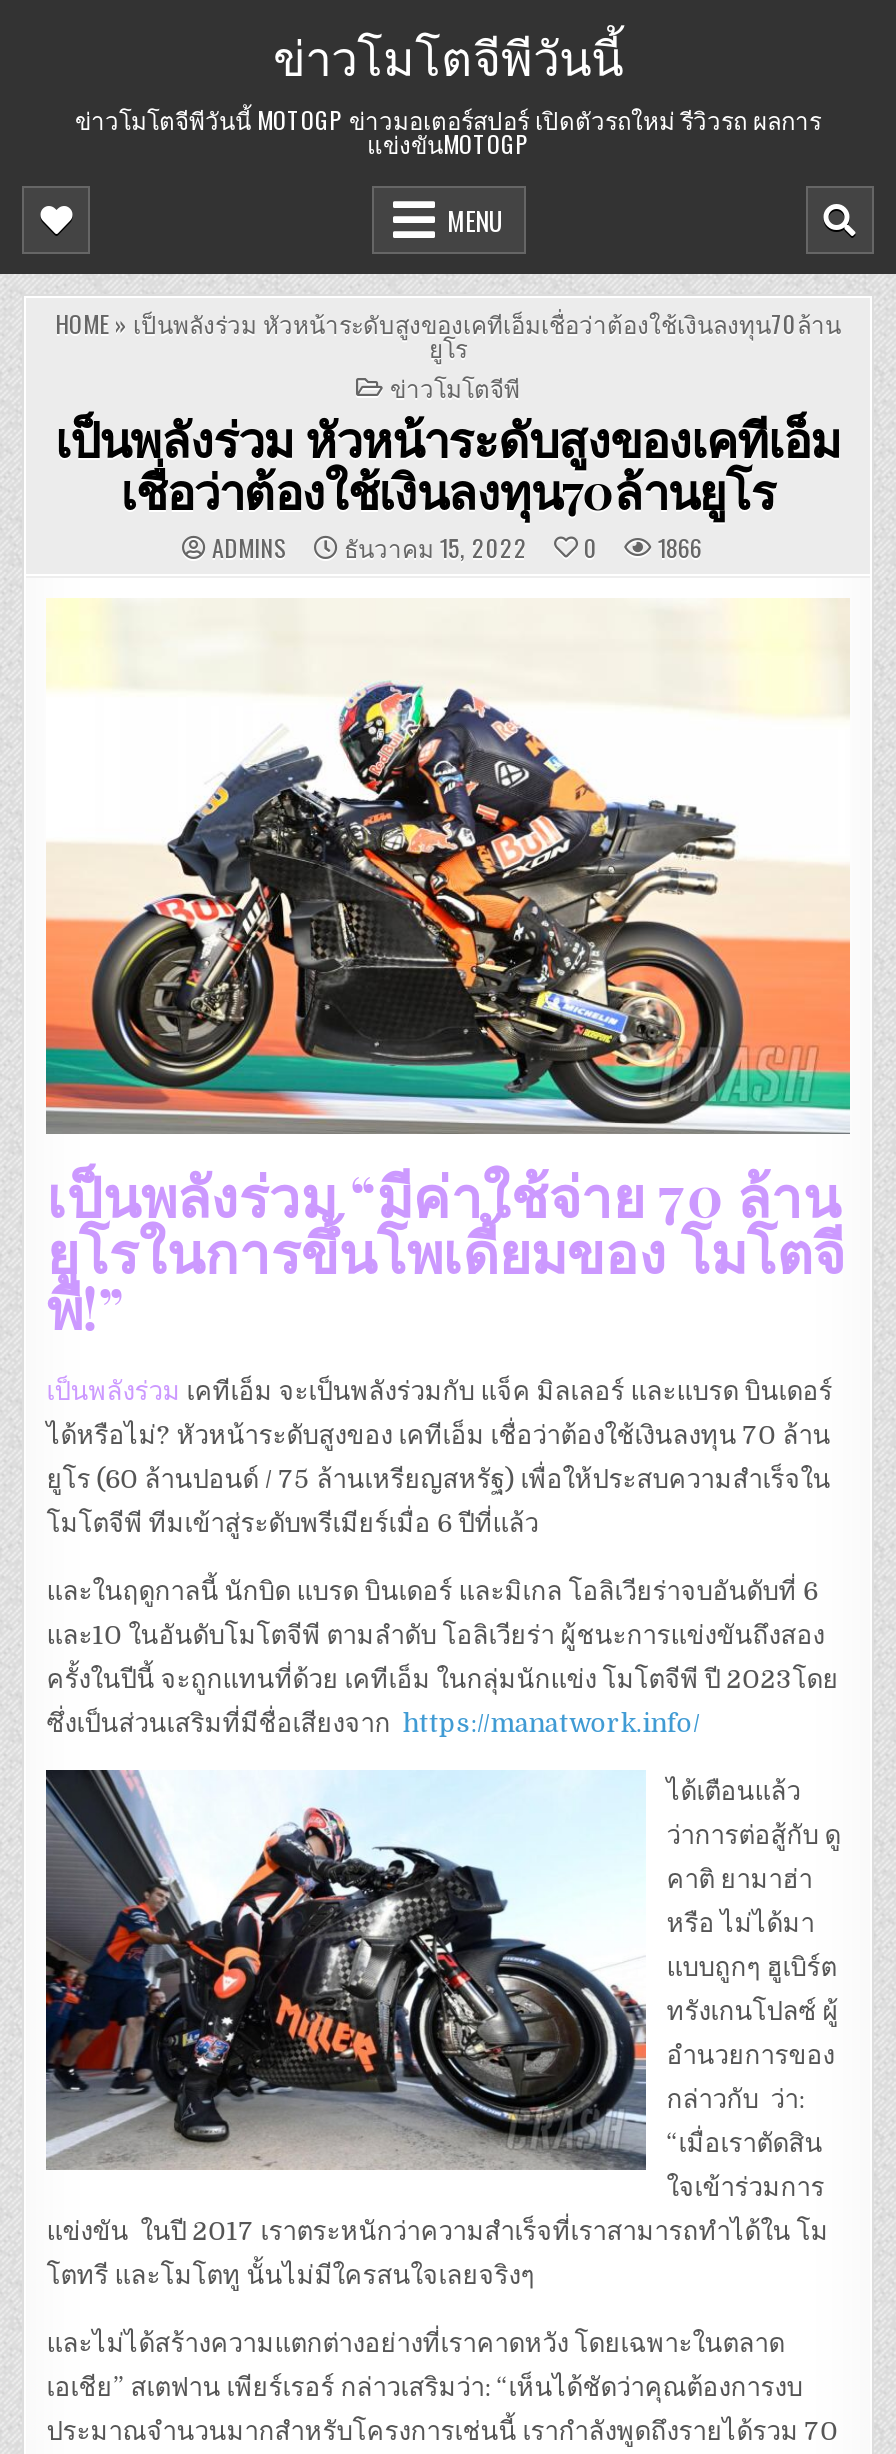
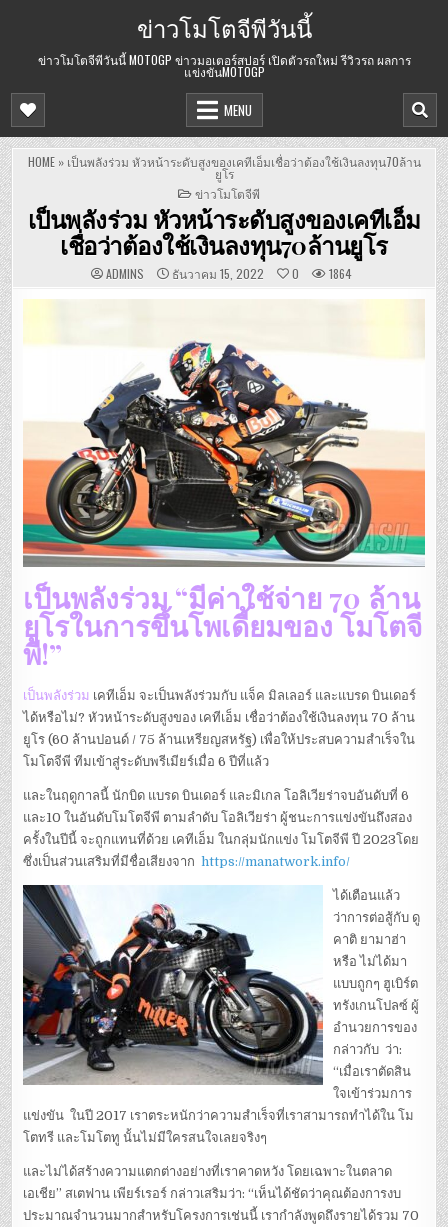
[212,531,702,565] ADMINS ธันวาคม 15, 2022 0 1866 -> [105,265,351,282] ADMINS ธันวาคม 15, 2022 0 1864

